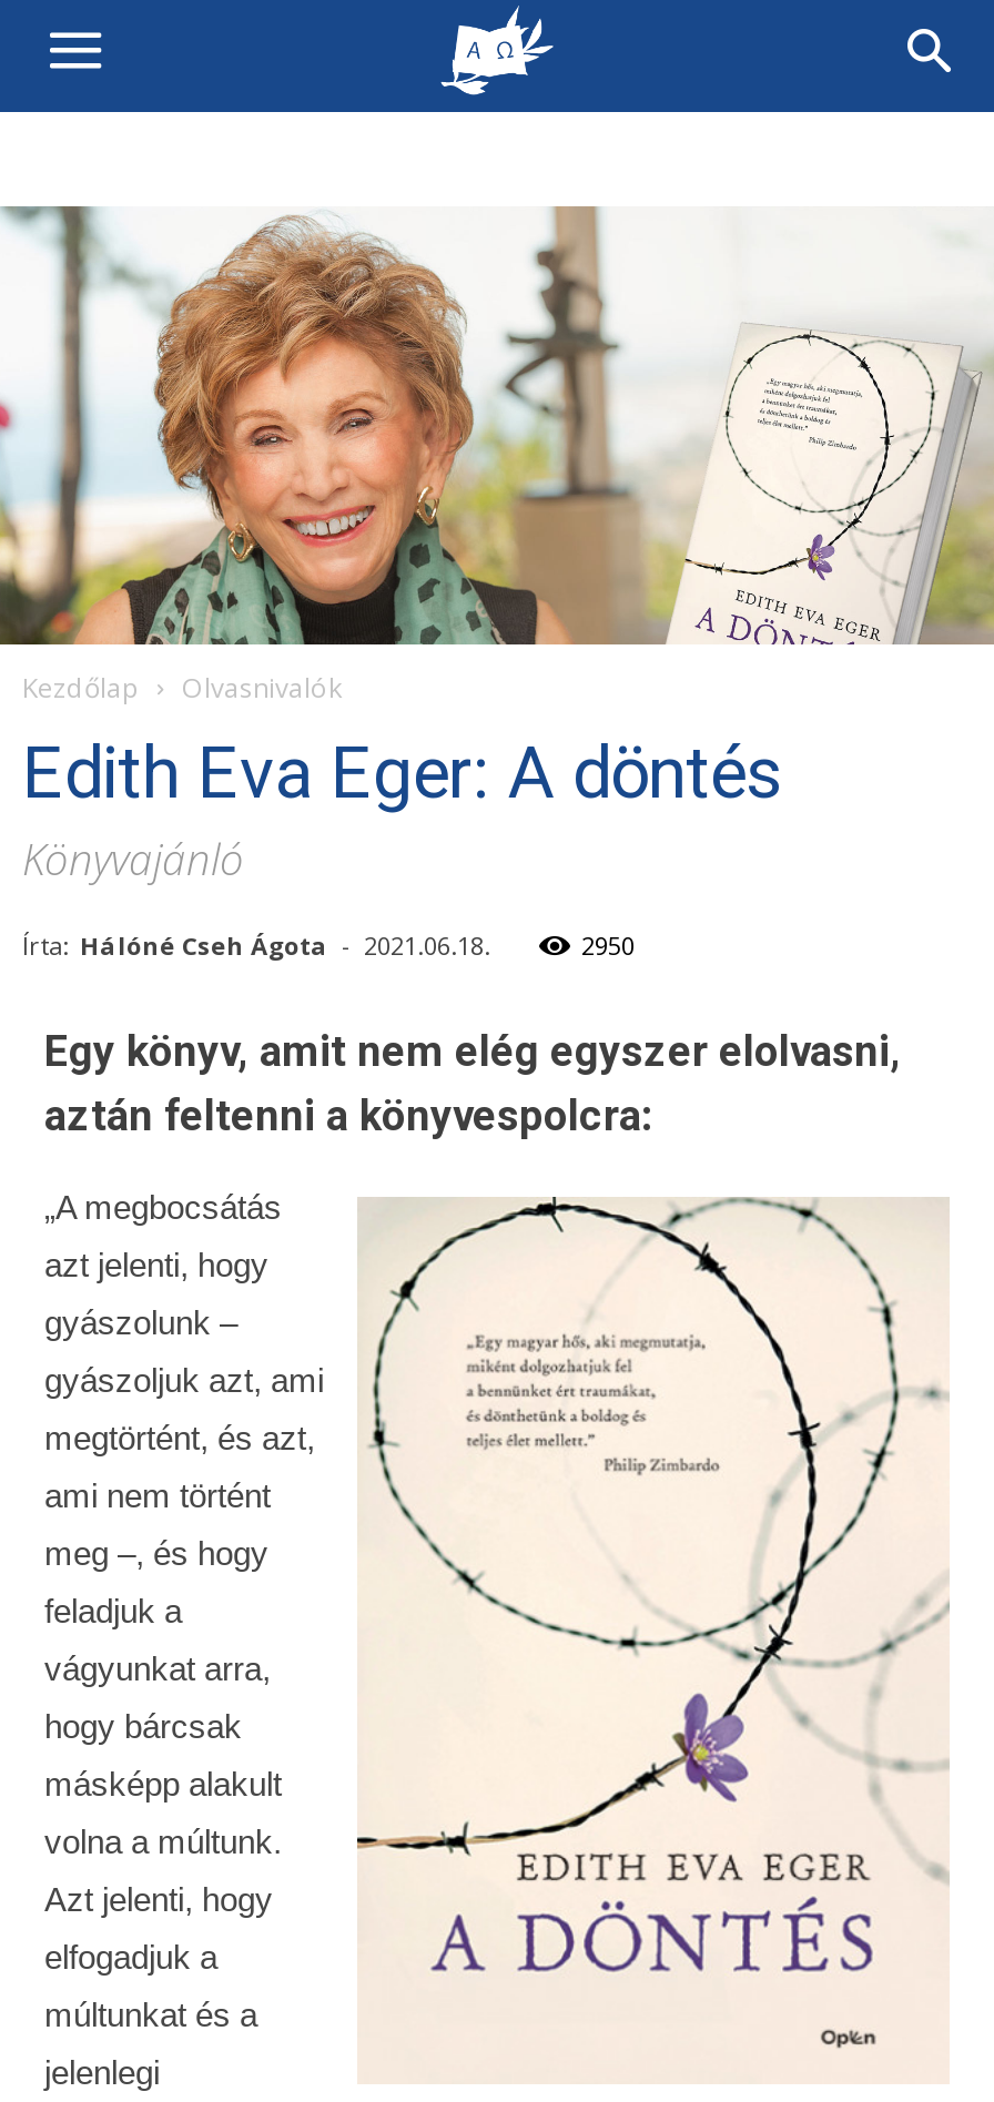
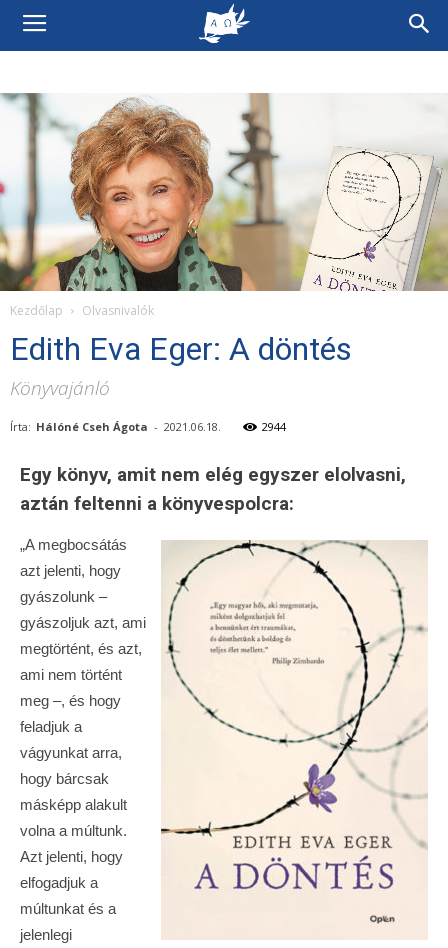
[581,928,635,962] 2950 -> [262,419,286,434] 2944

